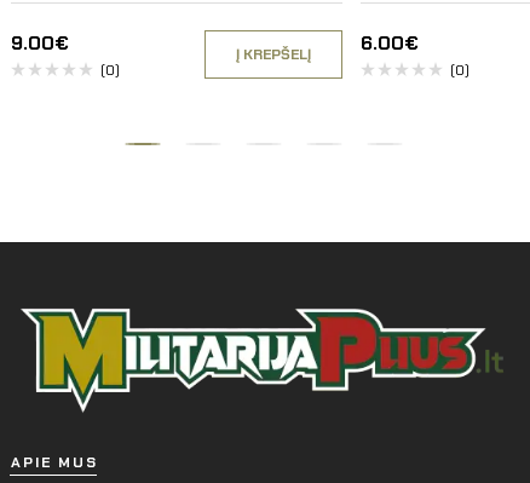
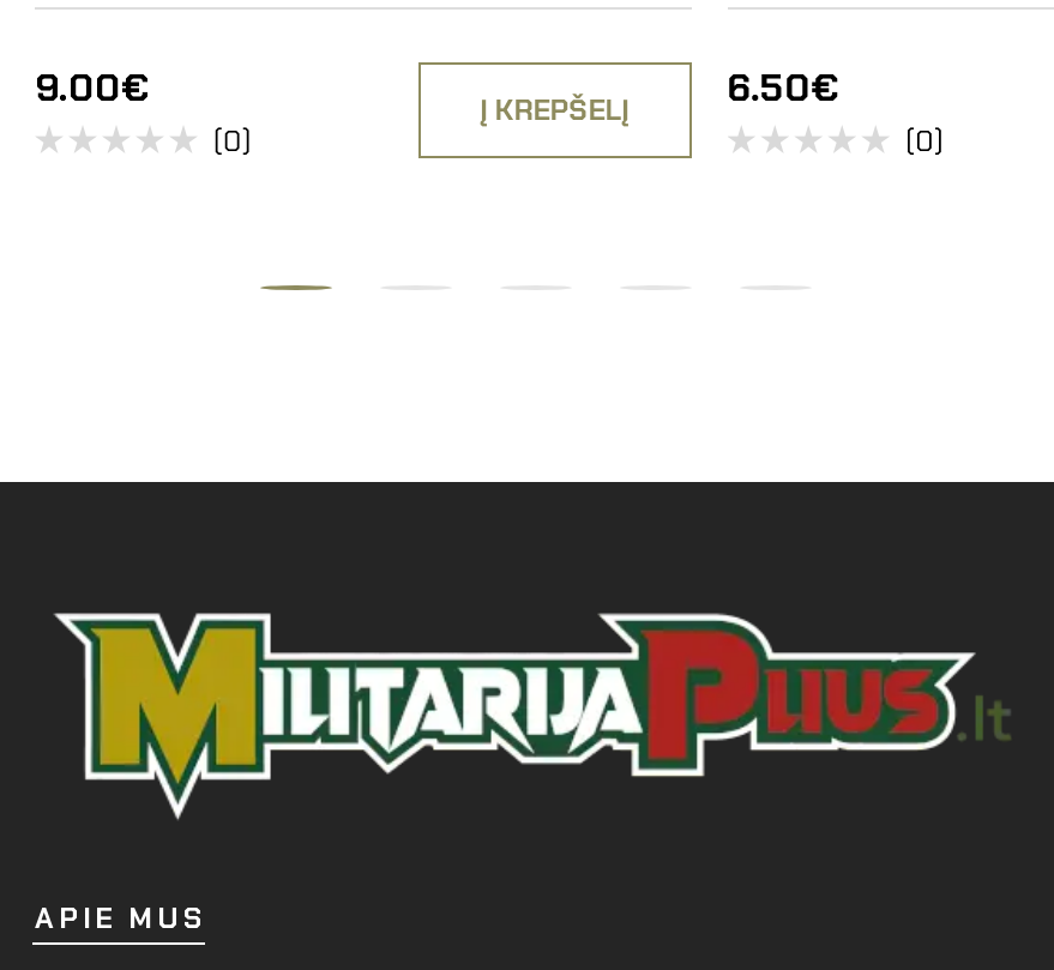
[360,30,418,55] 6.00€ -> [727,61,840,112] 6.50€

